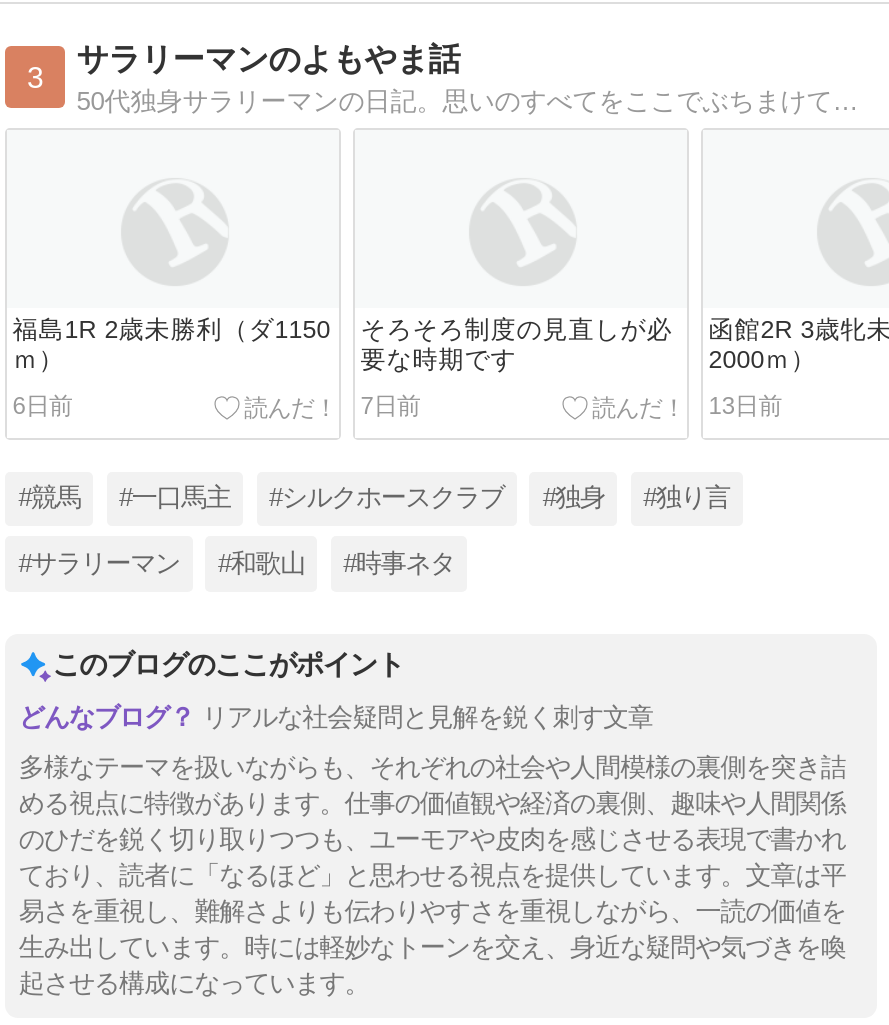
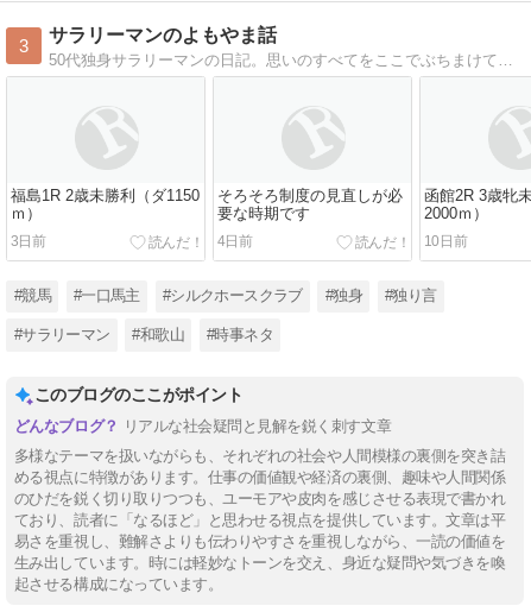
[13,393,72,421] 6日前 -> [10,233,46,250] 3日前
[361,393,420,421] 7日前 -> [217,233,253,250] 4日前
[709,393,782,421] 13日前 -> [424,233,467,250] 10日前

